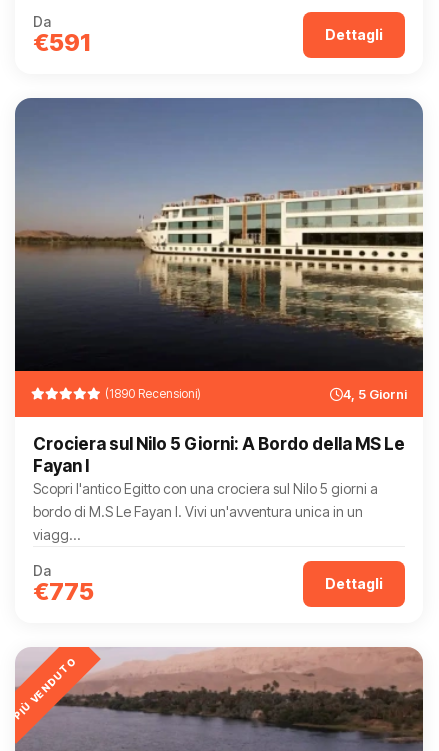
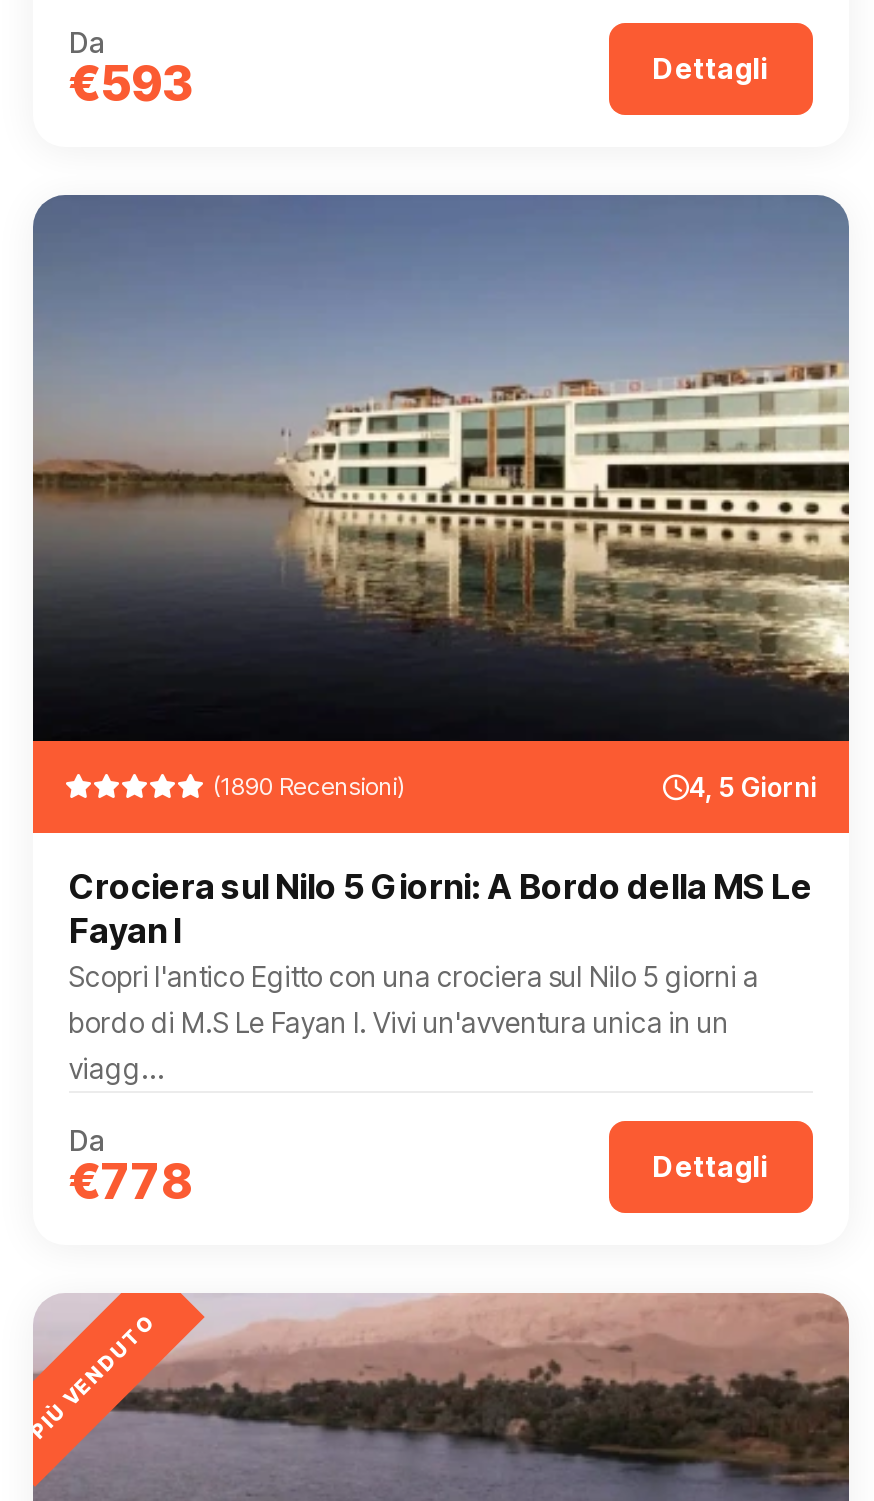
[33,28,90,57] €591 -> [69,55,193,113] €593
[33,577,94,606] €775 -> [69,1153,193,1211] €778

